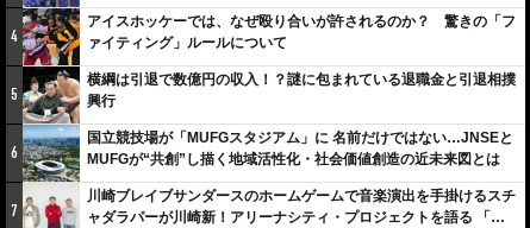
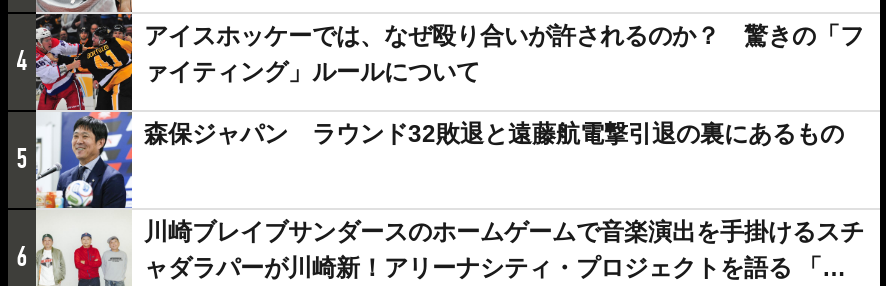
[23,65,516,182] [image] | 横綱は引退で数億円の収入！？謎に包まれている退職金と引退相撲 | 興行 -> [36,110,844,208] [image] | 森保ジャパン ラウンド32敗退と遠藤航電撃引退の裏にあるもの
[11,129,513,221] 国立競技場が「MUFGスタジアム」に 名前だけではない…JNSEと | MUFGが“共創”し描く地域活性化・社会価値創造の近未来図とは | 7 -> none

